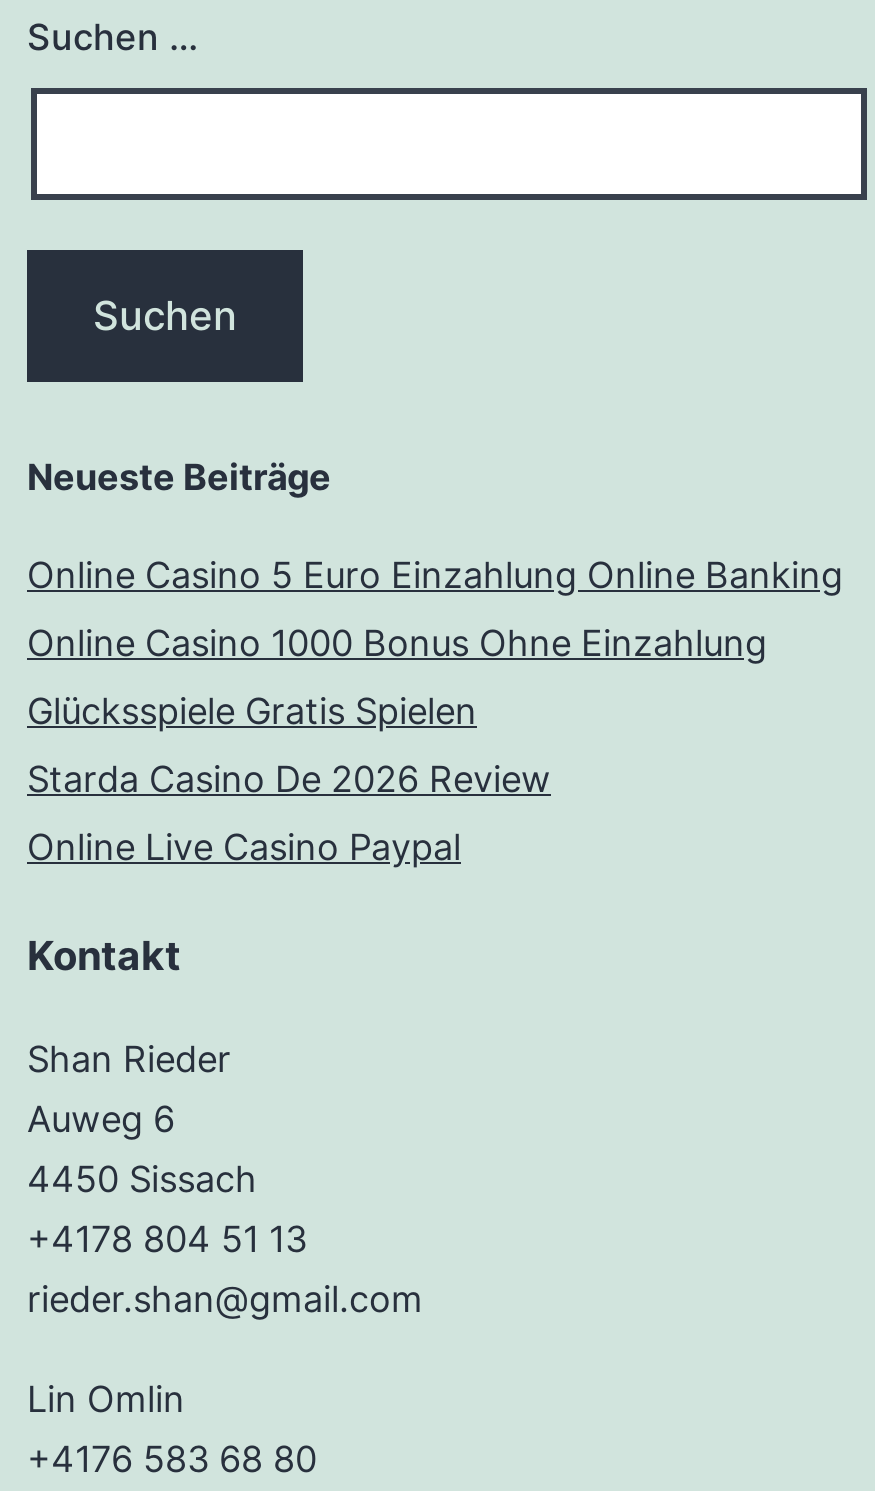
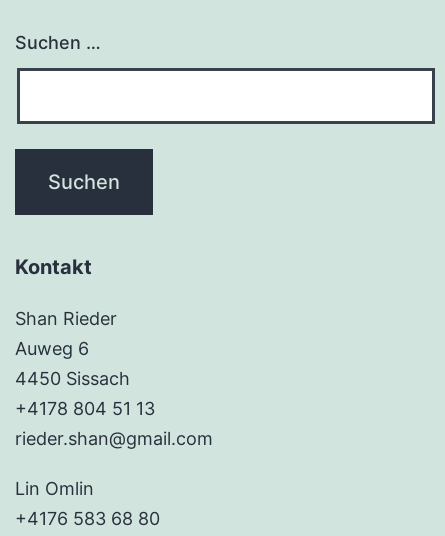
[27,457,843,869] Neueste Beiträge | Online Casino 5 Euro Einzahlung Online Banking | Online Casino 1000 Bonus Ohne Einzahlung | Glücksspiele Gratis Spielen | Starda Casino De 2026 Review | Online Live Casino Paypal -> none

